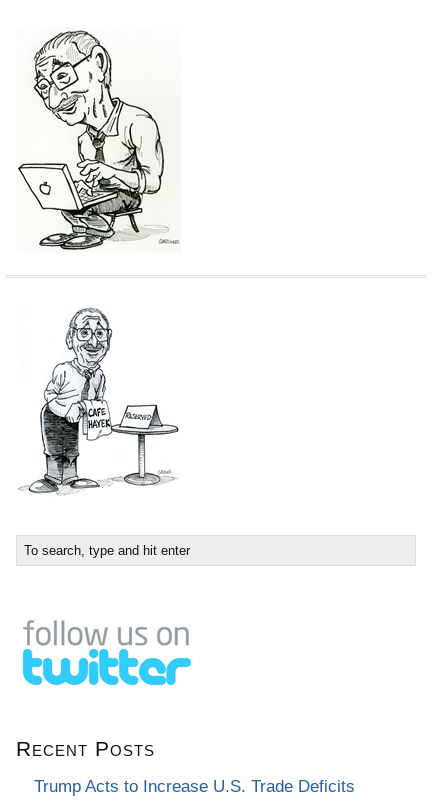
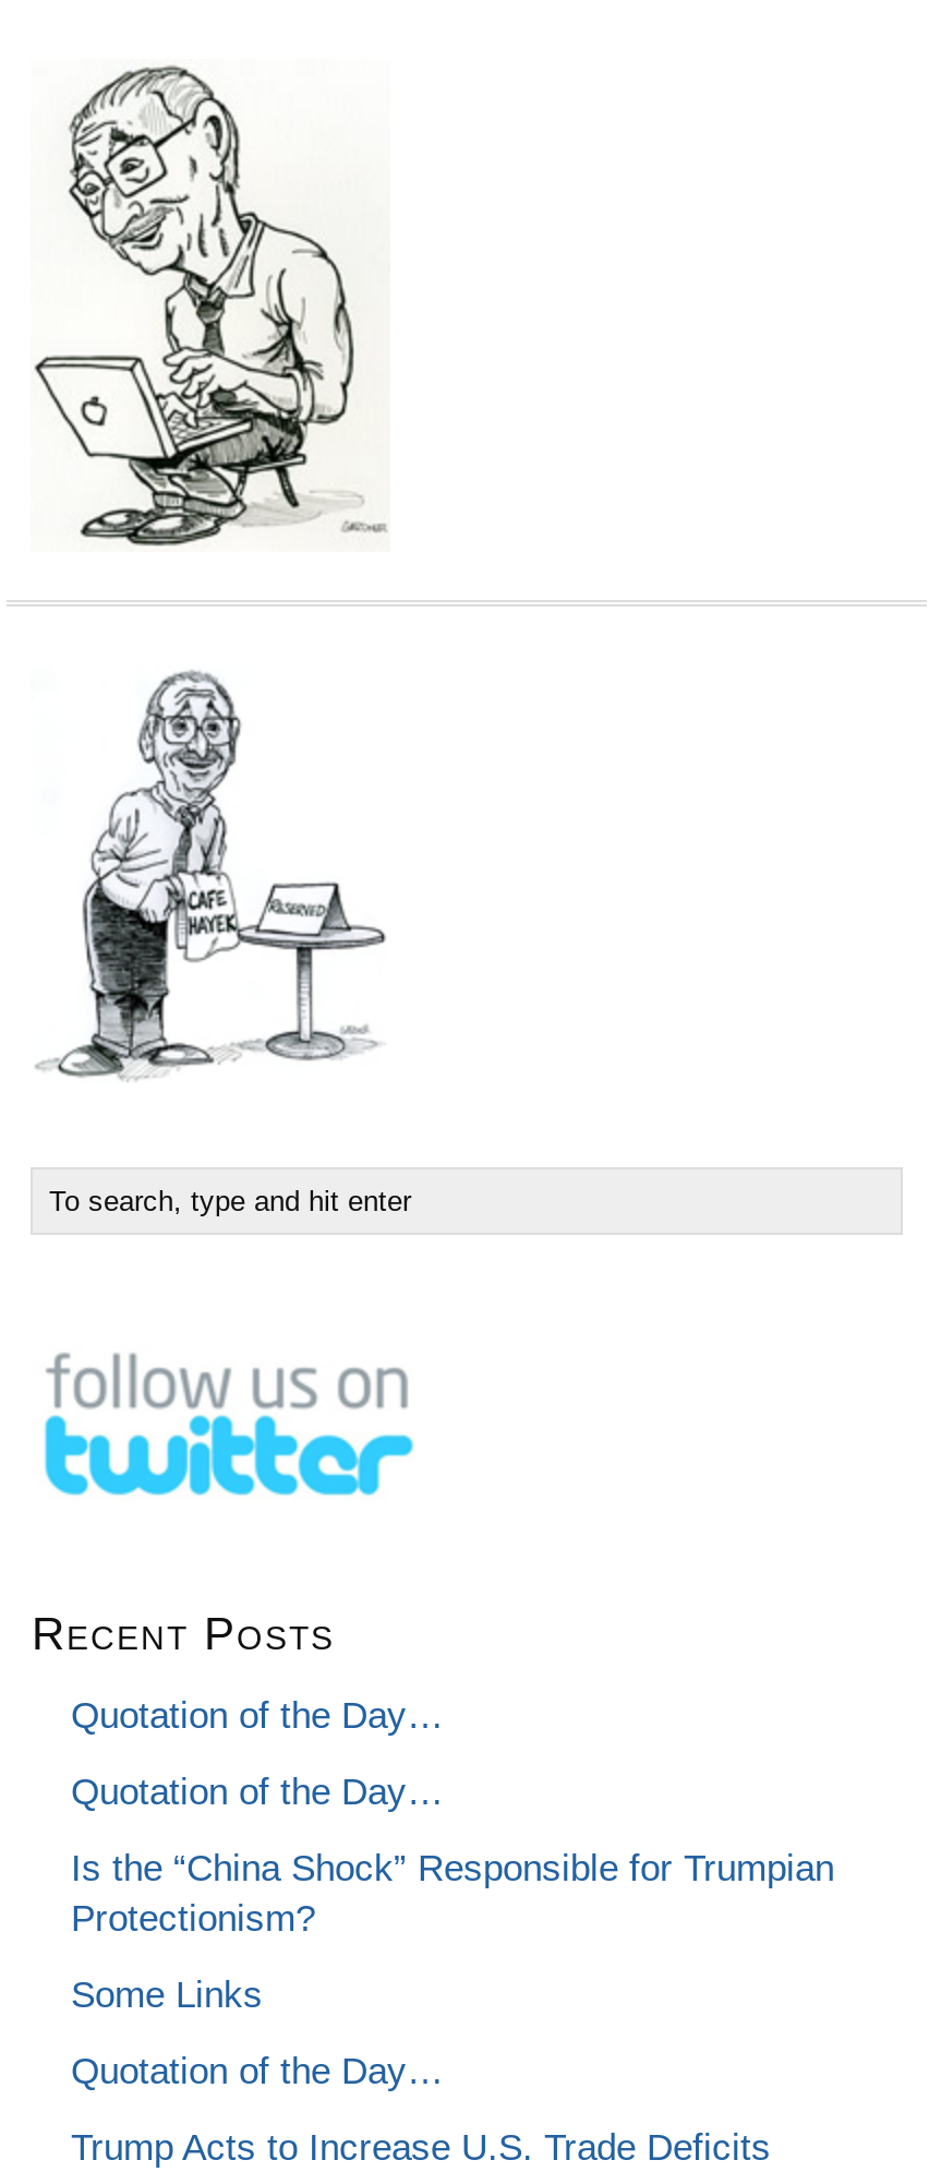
none -> [71,1696,834,2093] Quotation of the Day… | Quotation of the Day… | Is the “China Shock” Responsible for Trumpian | Protectionism? | Some Links | Quotation of the Day…

